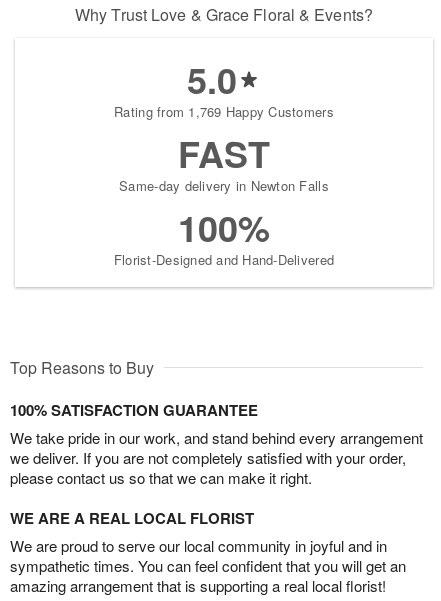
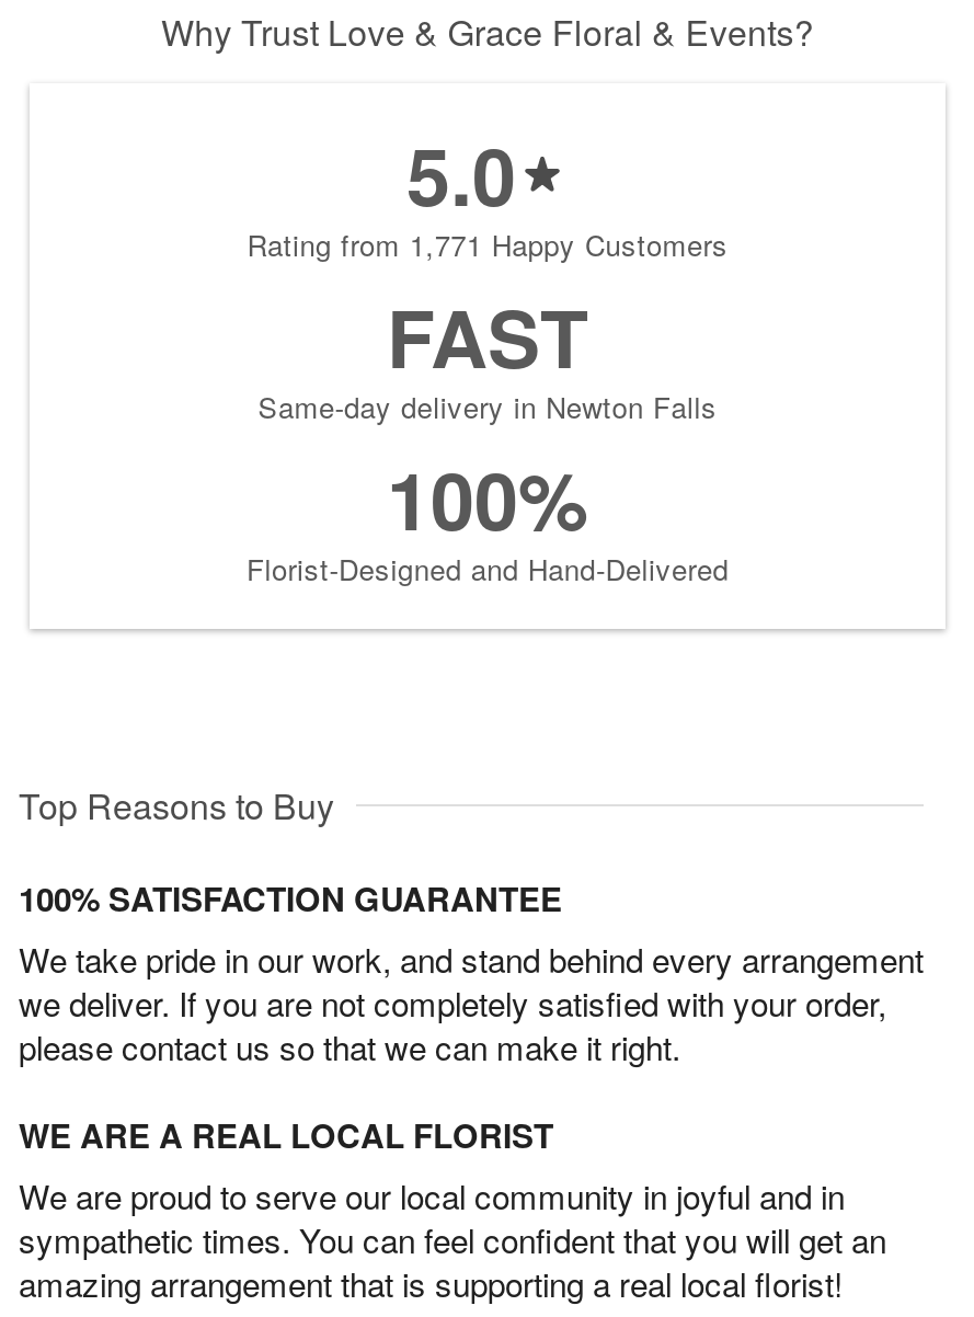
[114,102,334,121] Rating from 1,769 Happy Customers -> [247,224,728,266] Rating from 1,771 Happy Customers

